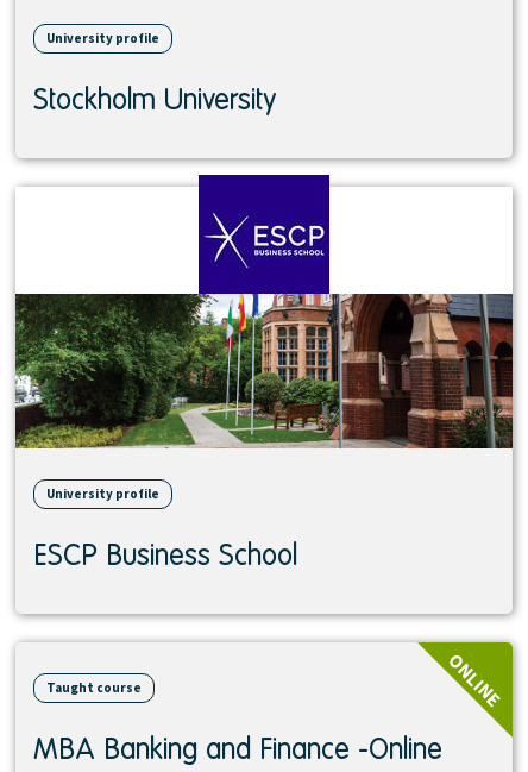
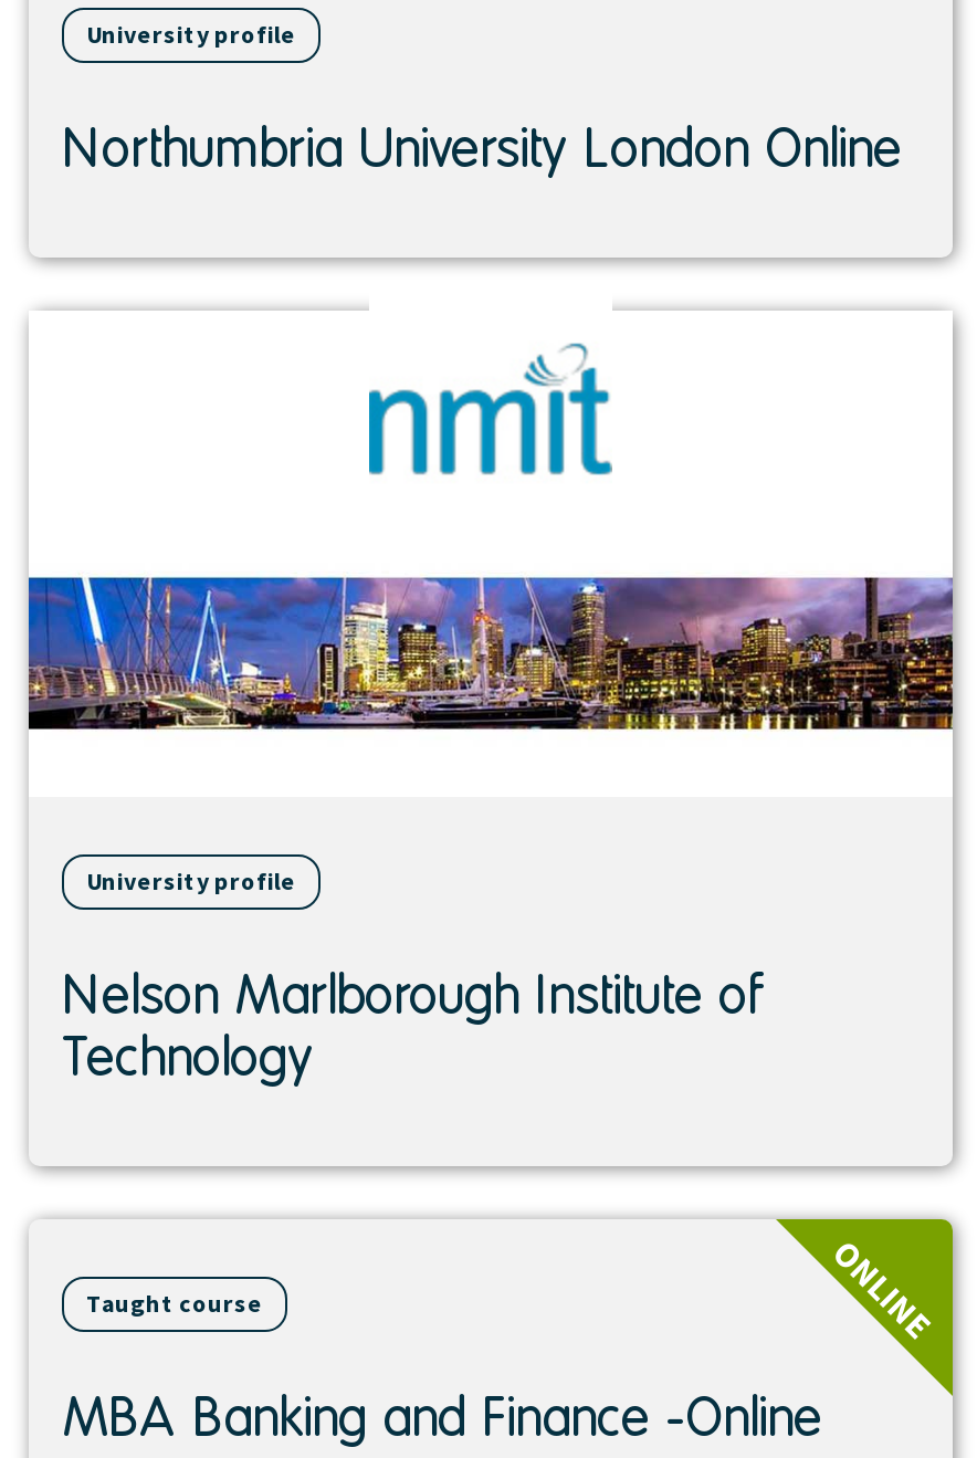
[33,81,277,115] Stockholm University -> [62,114,902,178] Northumbria University London Online
[14,174,514,450] [image] -> [27,289,955,797] [image]
[33,536,297,571] ESCP Business School -> [62,961,765,1087] Nelson Marlborough Institute of | Technology

